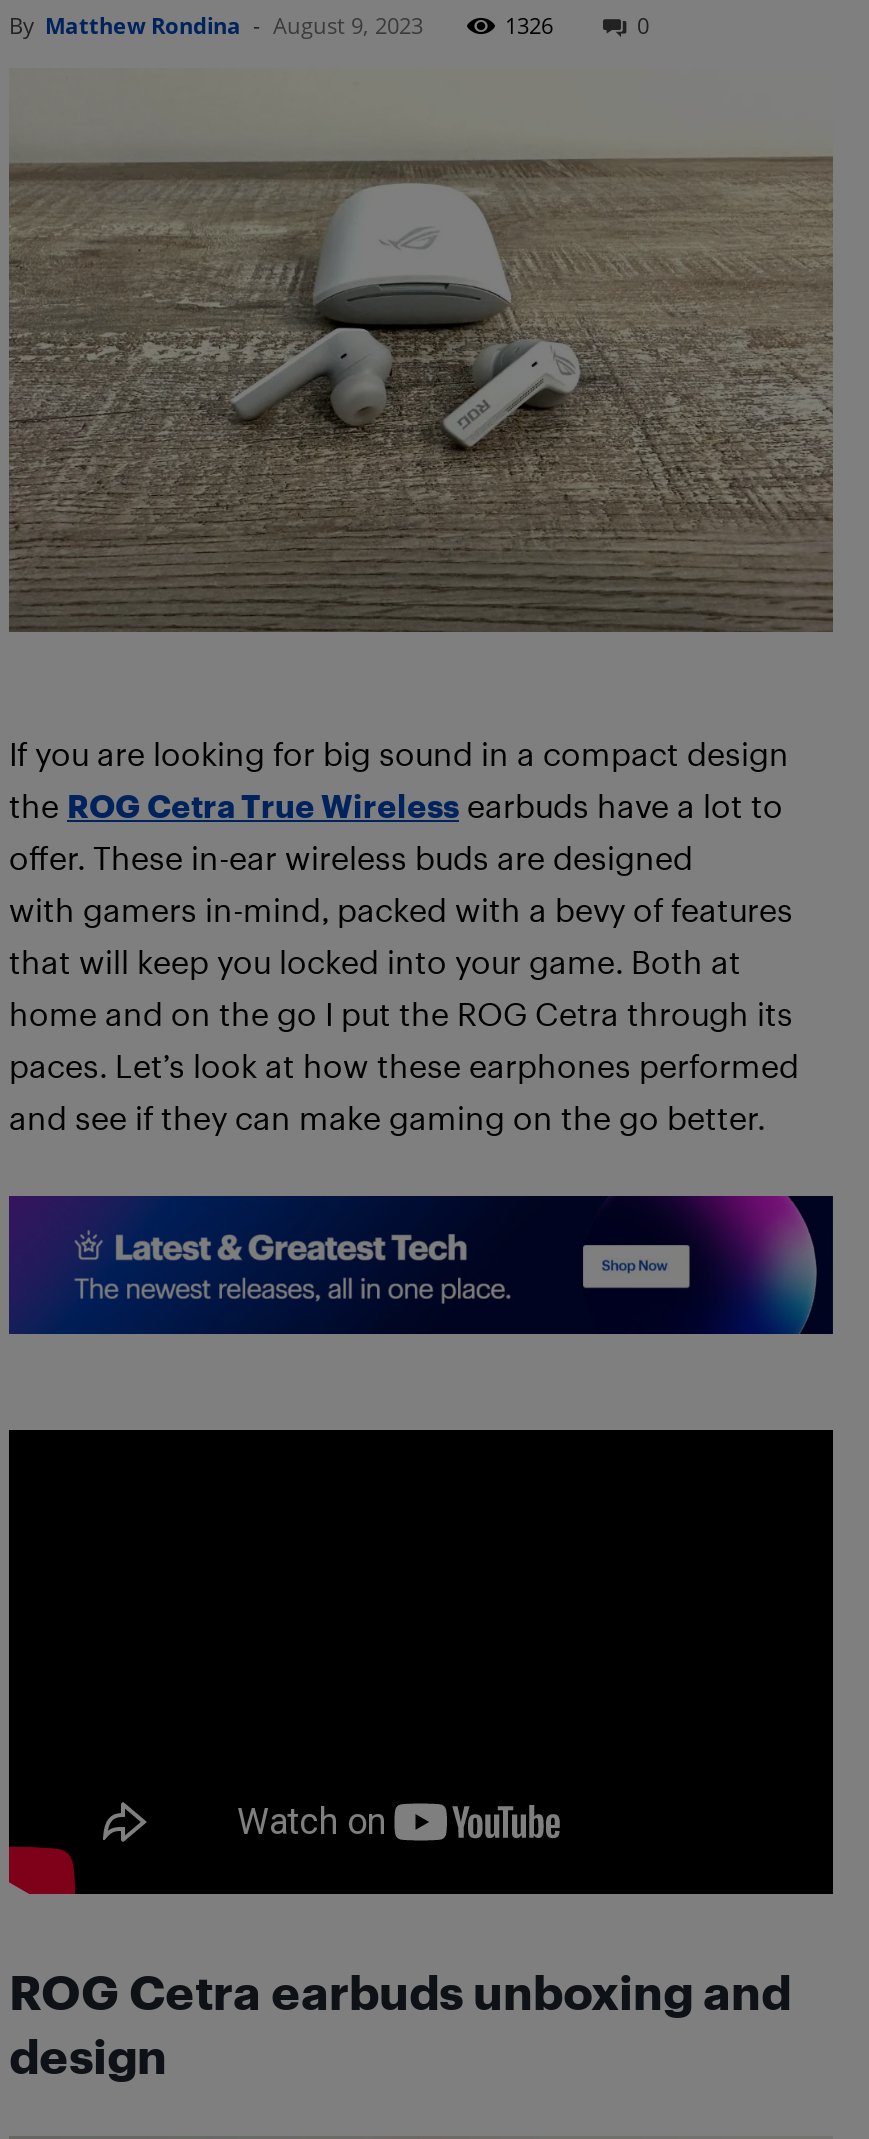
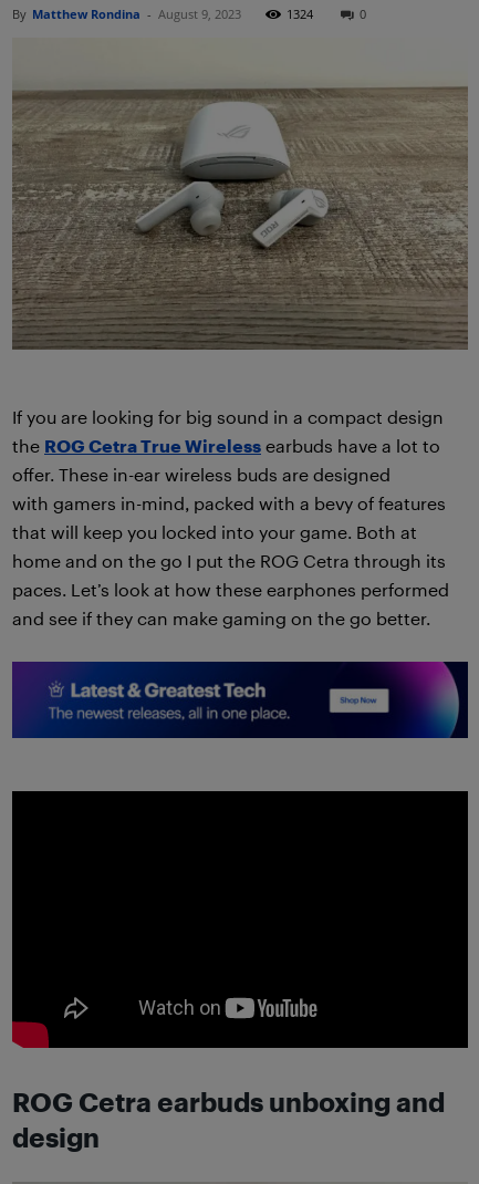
[505,10,553,40] 1326 -> [287,6,313,22] 1324

